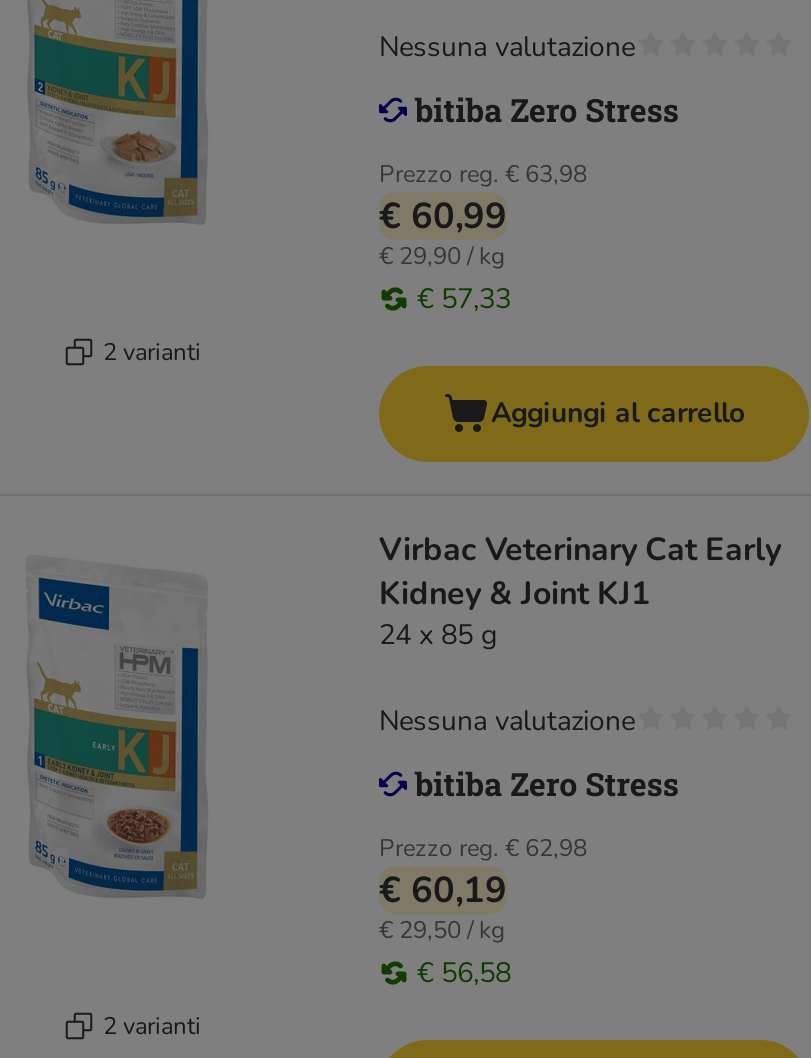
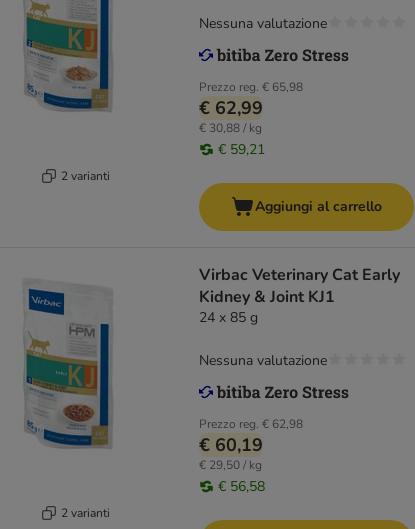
[379,158,587,190] Prezzo reg. € 63,98 -> [199,79,303,95] Prezzo reg. € 65,98
[379,192,507,240] € 60,99 -> [199,96,263,120] € 62,99
[379,240,505,272] € 29,90 / kg -> [199,120,262,136] € 30,88 / kg
[417,280,511,318] € 57,33 -> [218,140,265,159] € 59,21

